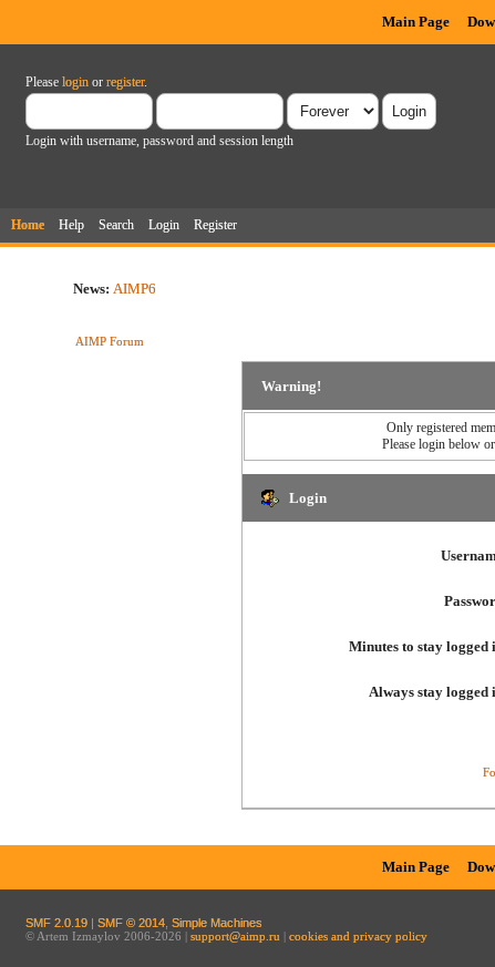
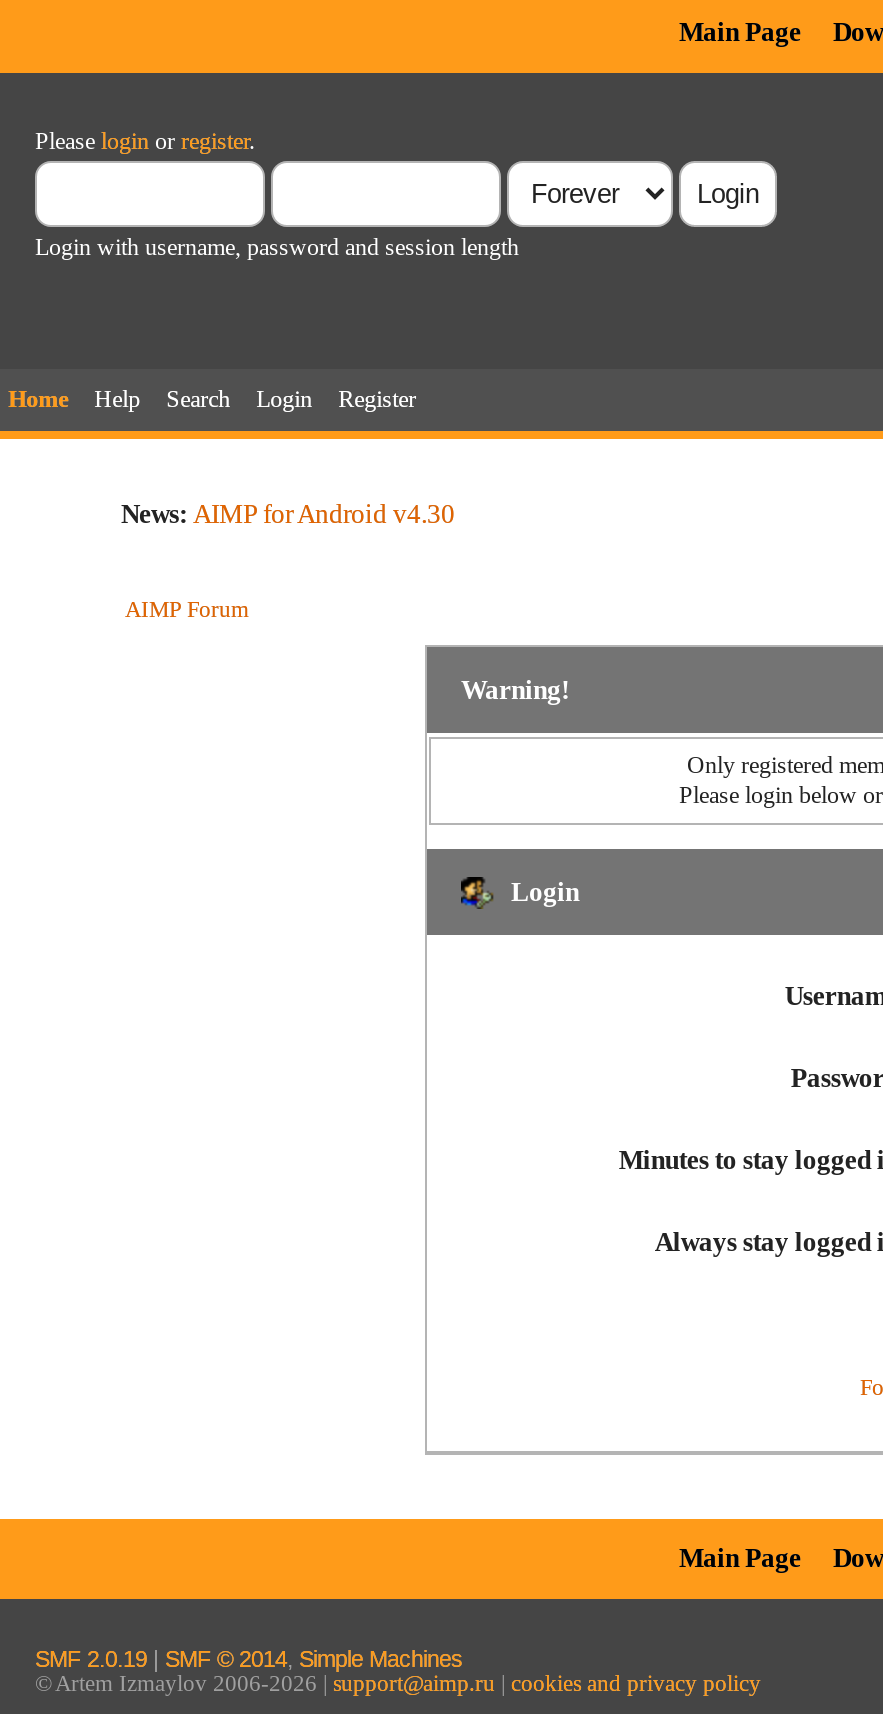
[73,280,156,297] News: AIMP6 -> [121,499,455,529] News: AIMP for Android v4.30

